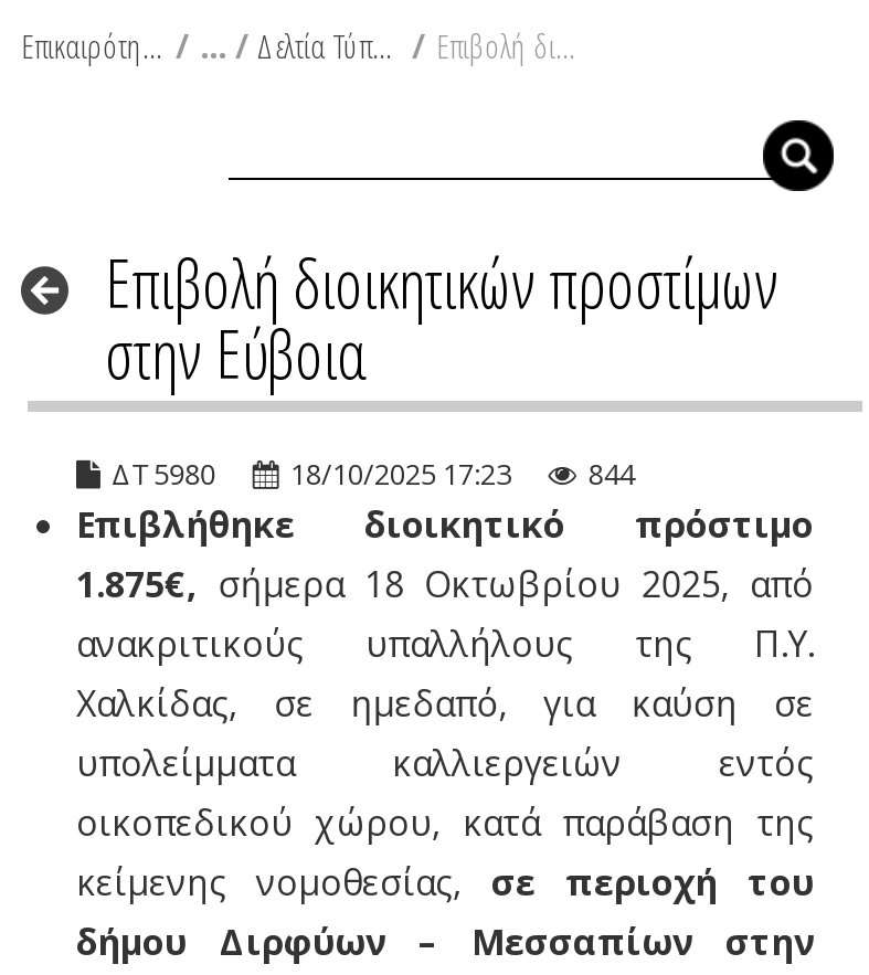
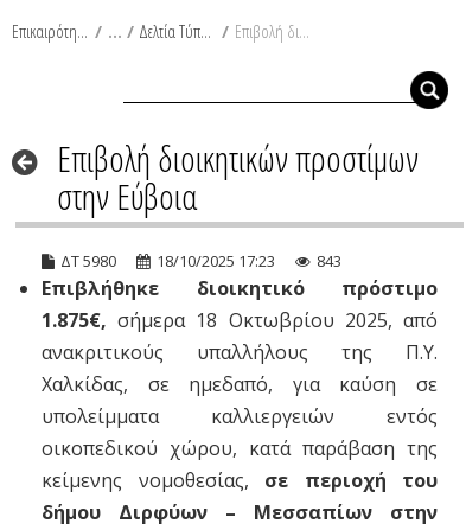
[112,454,635,494] ΔΤ 5980 18/10/2025 17:23 844 -> [61,250,341,272] ΔΤ 5980 18/10/2025 17:23 843

